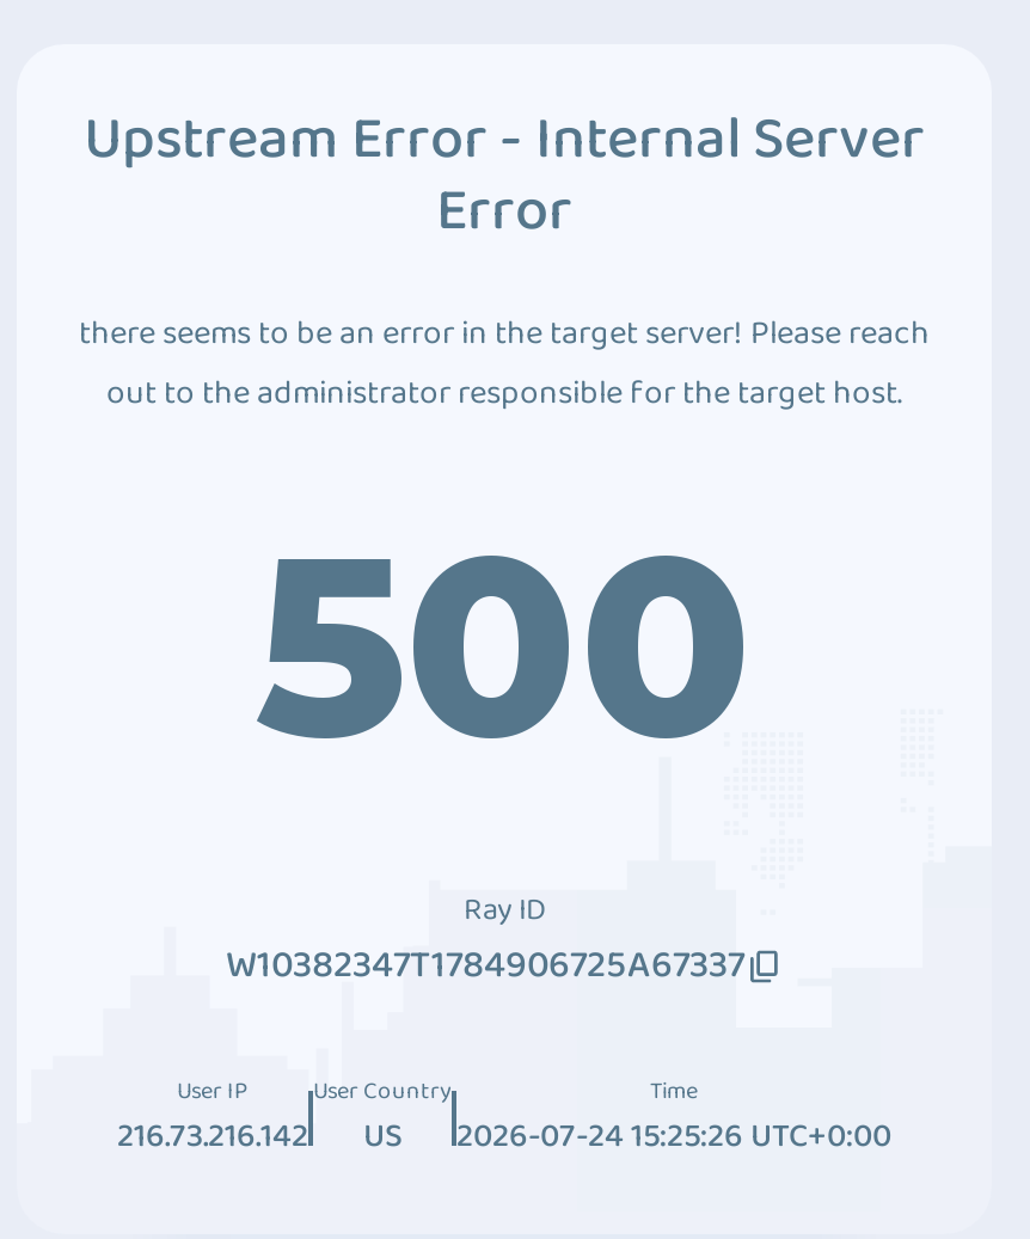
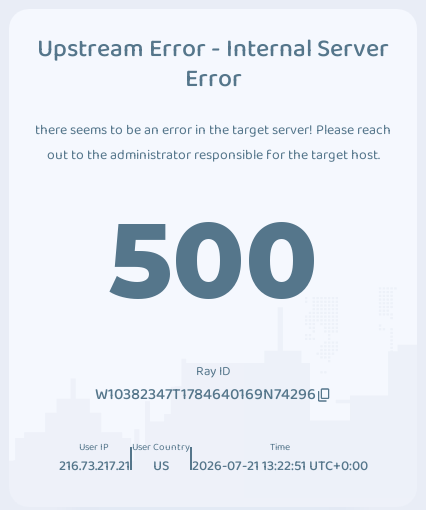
[226,936,744,995] W10382347T1784906725A67337 -> [94,382,315,407] W10382347T1784640169N74296
[117,1110,308,1163] 216.73.216.142 -> [58,455,129,477] 216.73.217.21
[456,1110,891,1163] 2026-07-24 15:25:26 UTC+0:00 -> [191,455,367,477] 2026-07-21 13:22:51 UTC+0:00

